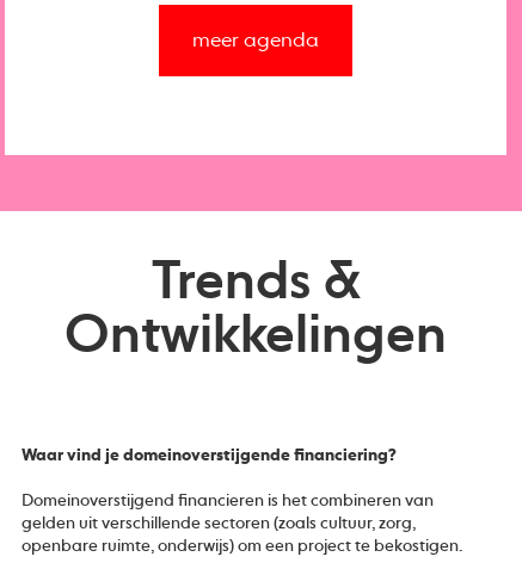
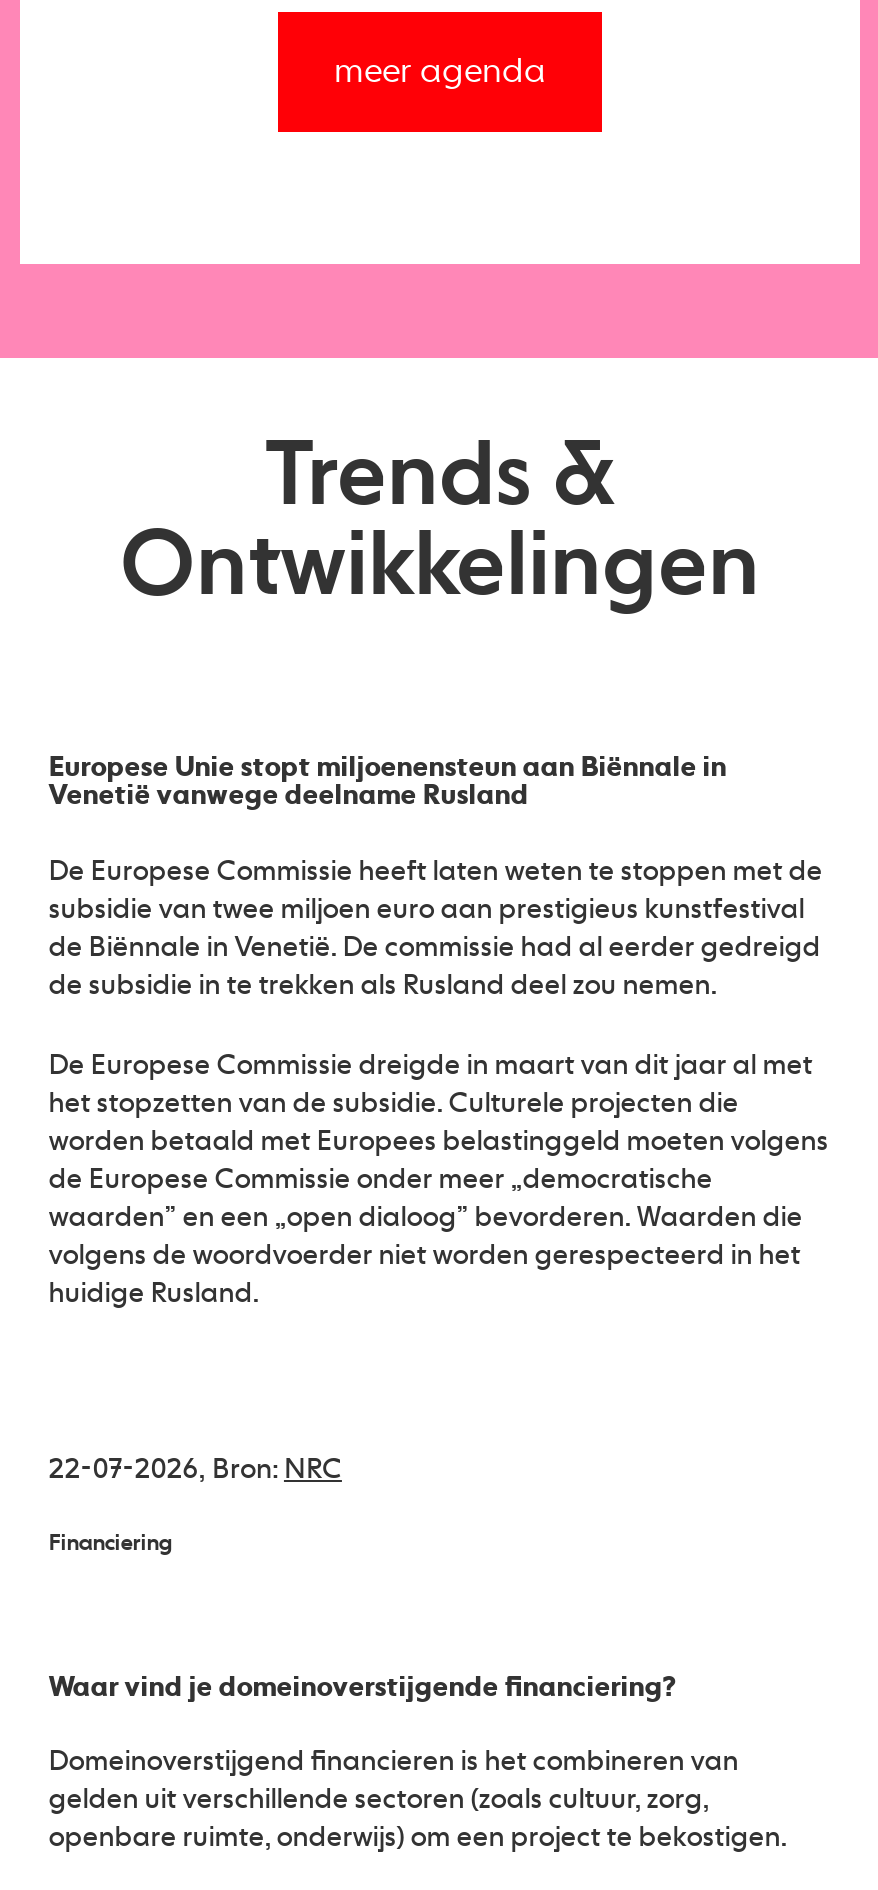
none -> [48,755,828,1308] Europese Unie stopt miljoenensteun aan Biënnale in | Venetië vanwege deelname Rusland | De Europese Commissie heeft laten weten te stoppen met de | subsidie van twee miljoen euro aan prestigieus kunstfestival | de Biënnale in Venetië. De commissie had al eerder gedreigd | de subsidie in te trekken als Rusland deel zou nemen. | De Europese Commissie dreigde in maart van dit jaar al met | het stopzetten van de subsidie. Culturele projecten die | worden betaald met Europees belastinggeld moeten volgens | de Europese Commissie onder meer „democratische | waarden” en een „open dialoog” bevorderen. Waarden die | volgens de woordvoerder niet worden gerespecteerd in het | huidige Rusland.
none -> [48,1455,342,1556] 22-07-2026, Bron: NRC | Financiering

